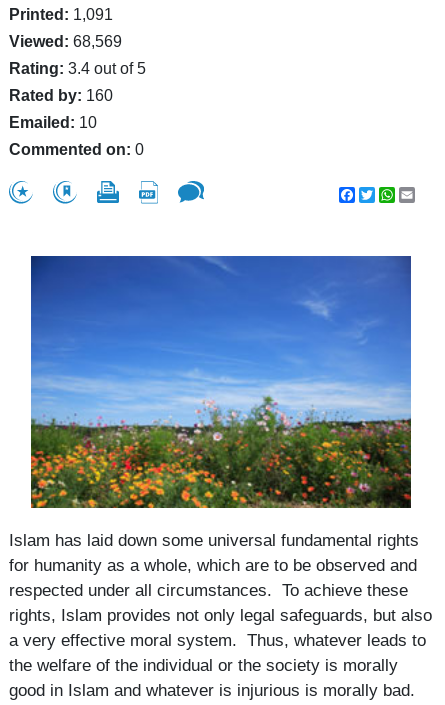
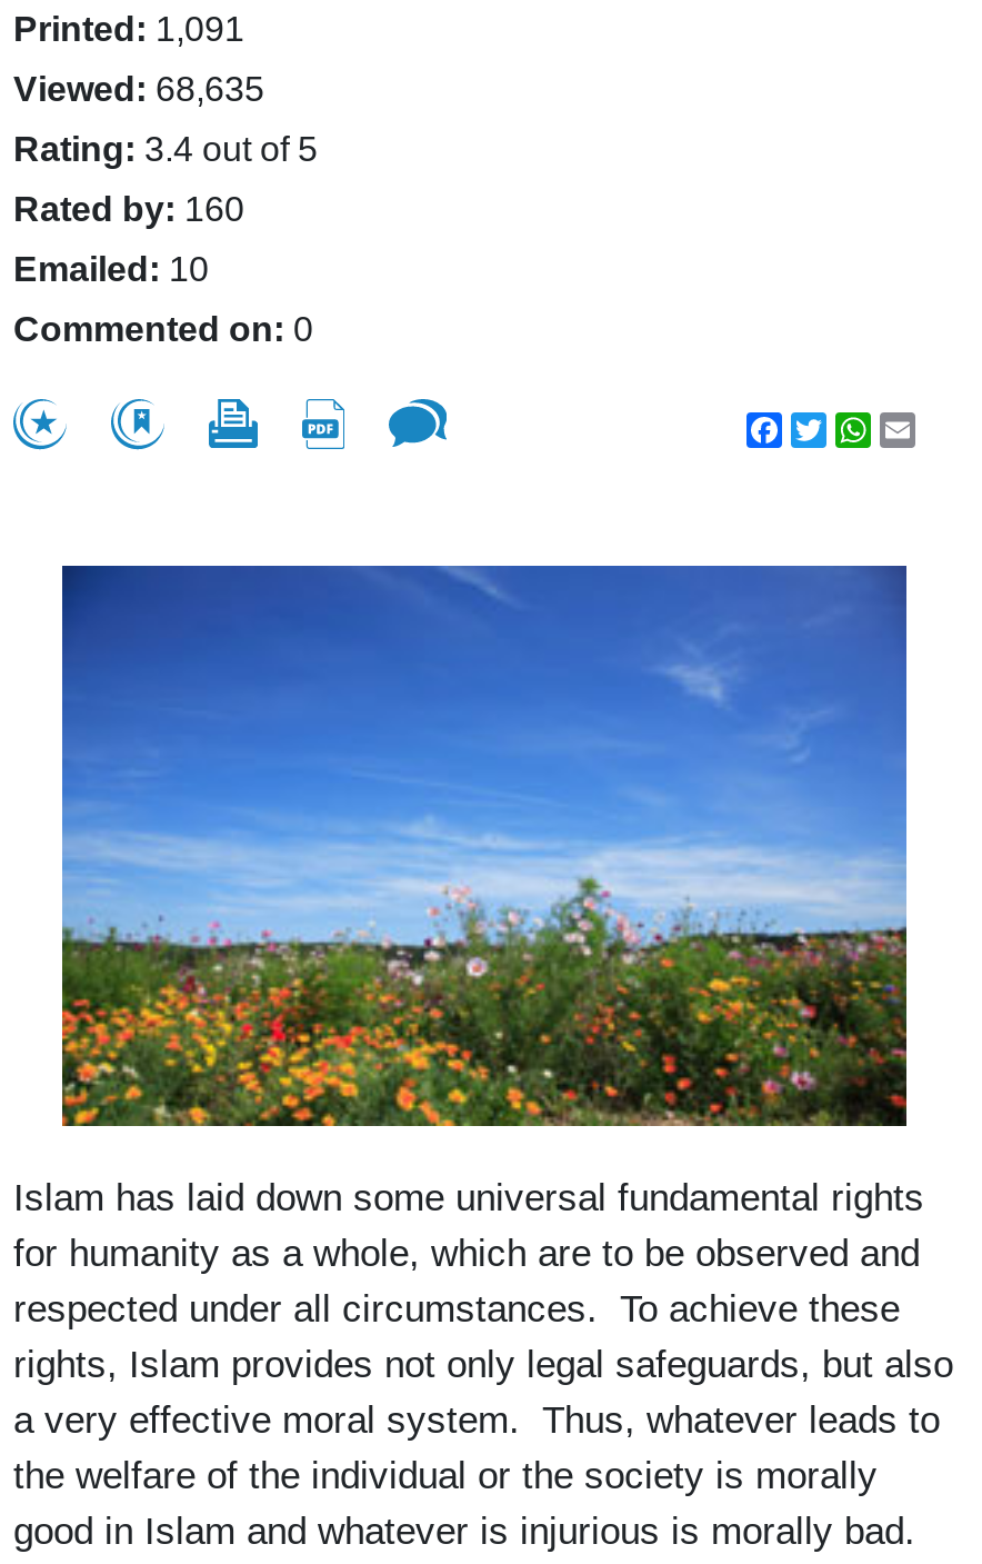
[9,33,122,50] Viewed: 68,569 -> [13,70,264,108] Viewed: 68,635

